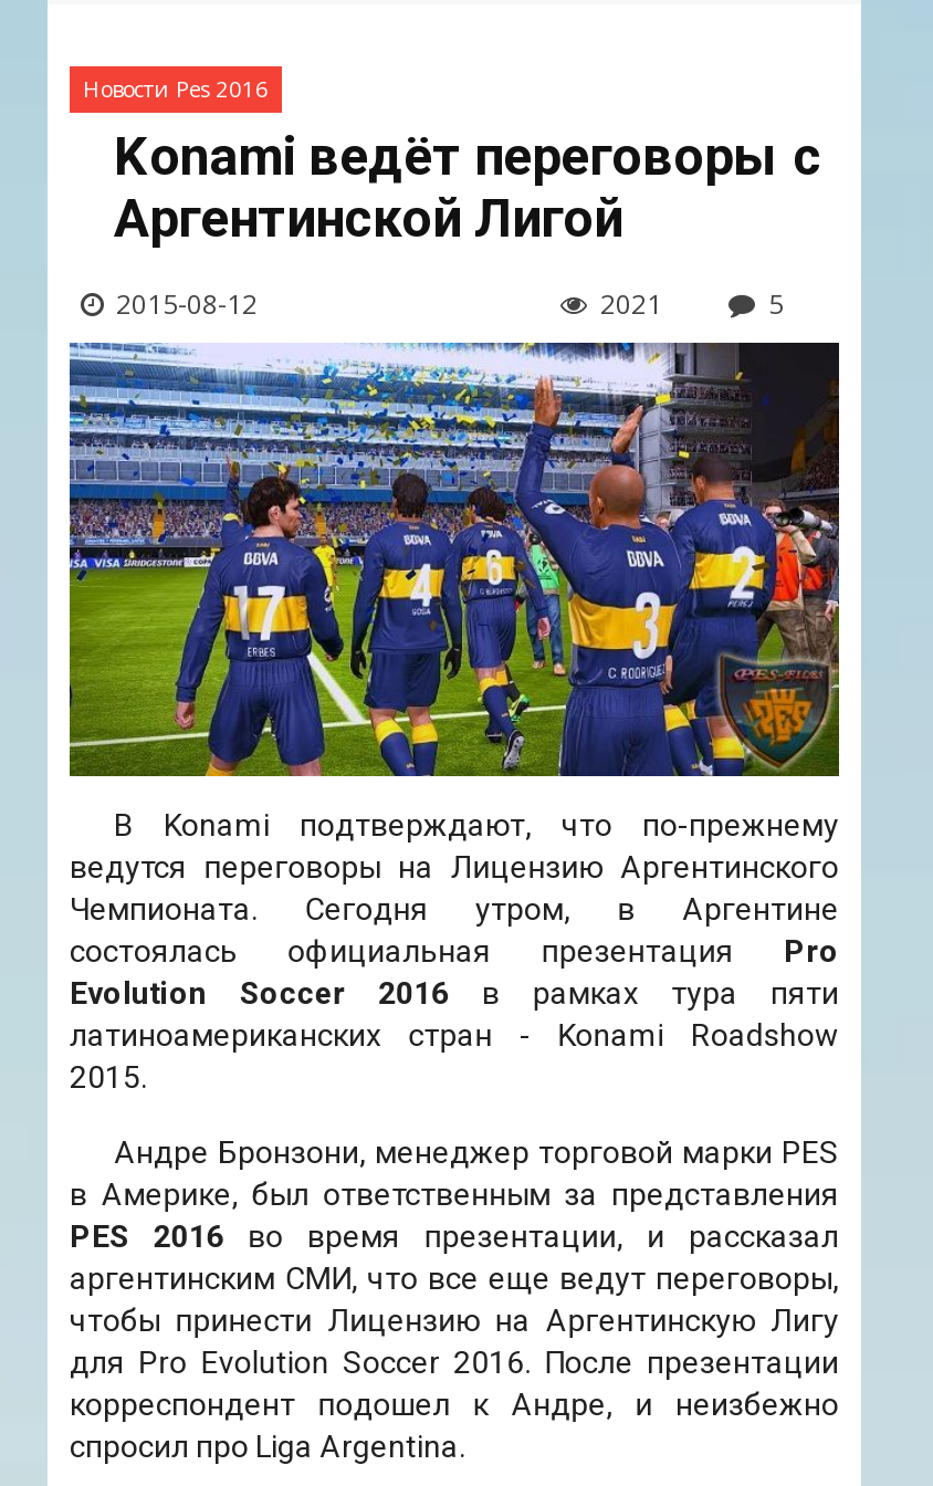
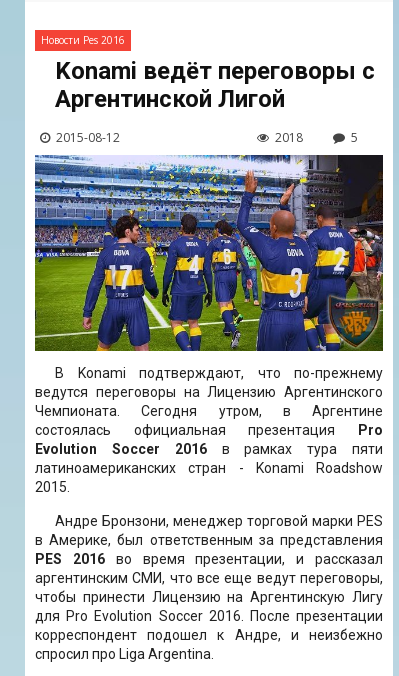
[594,286,662,324] 2021 -> [272,129,303,146] 2018

